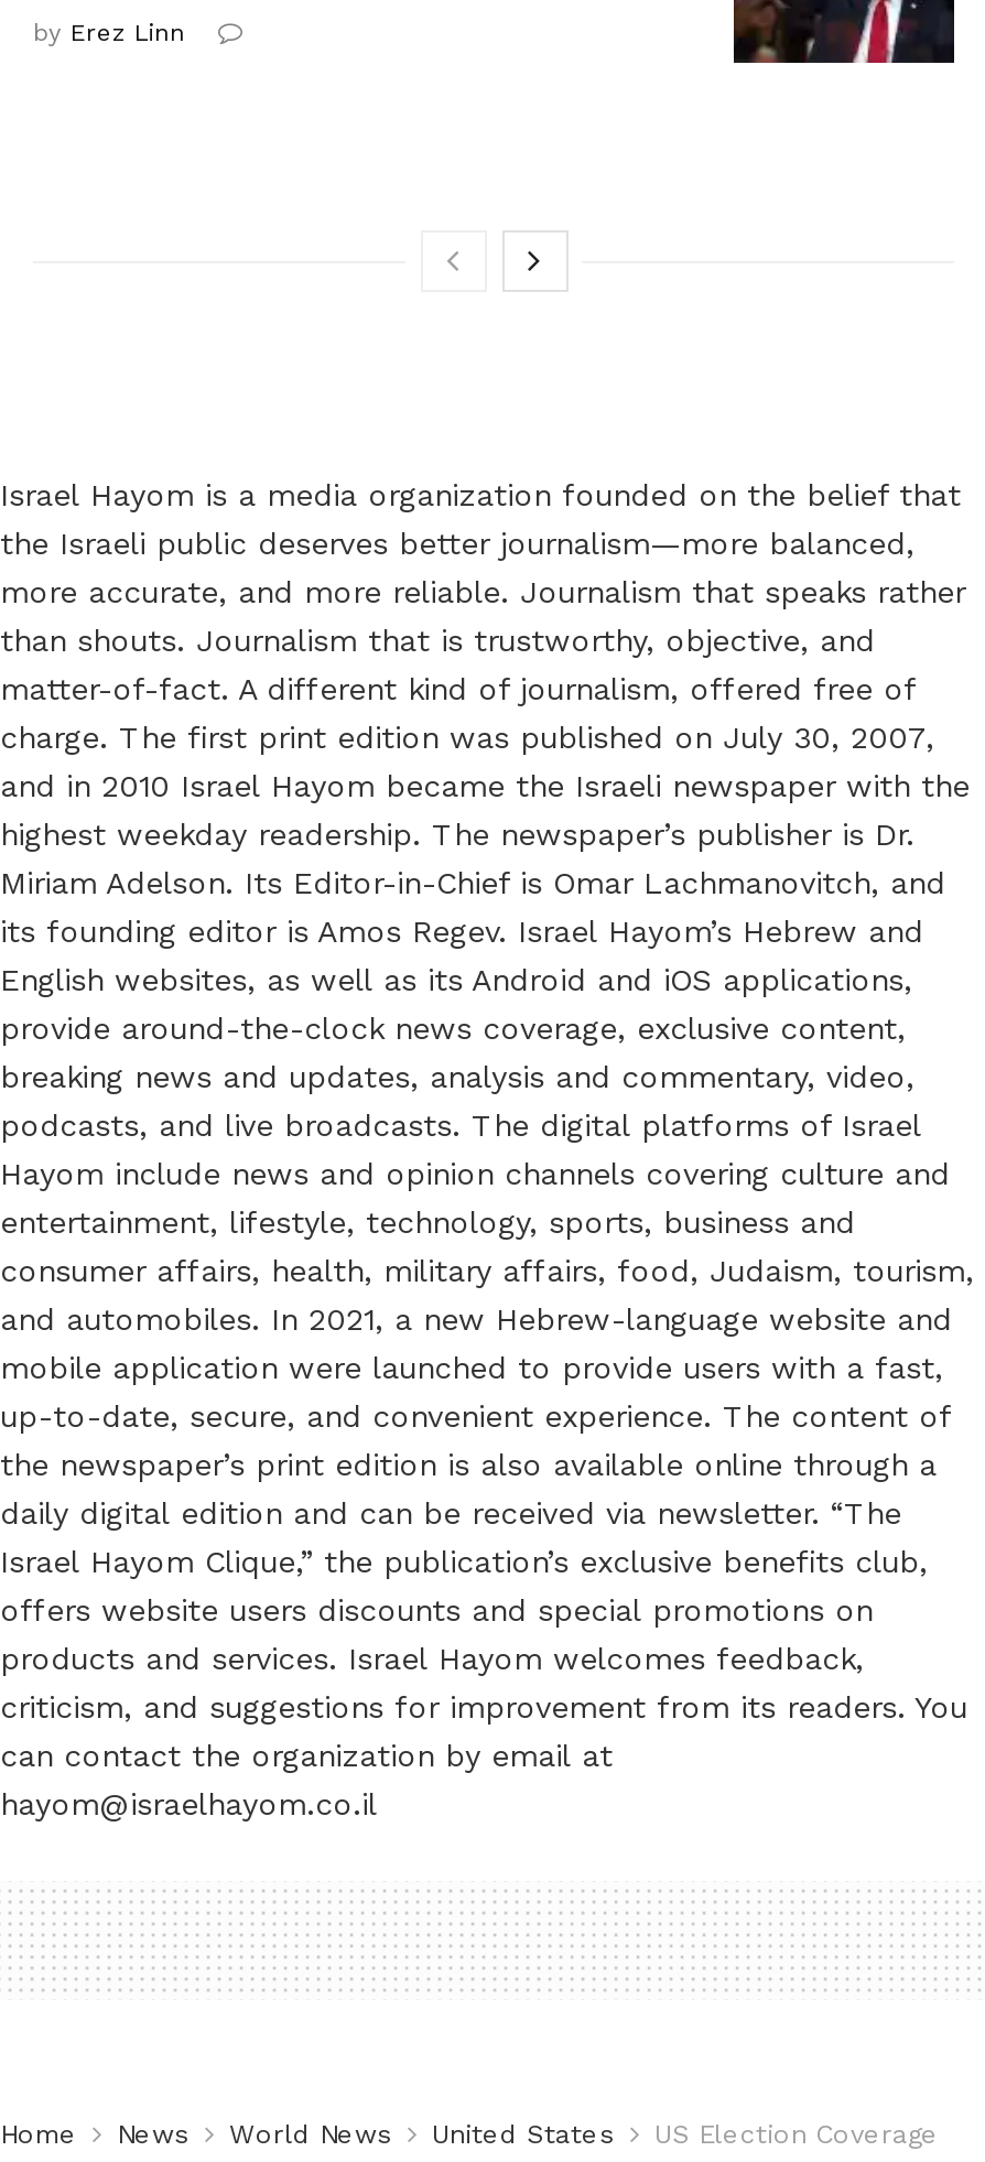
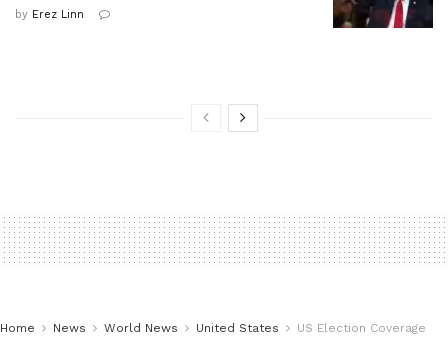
[0,476,974,1820] Israel Hayom is a media organization founded on the belief that | the Israeli public deserves better journalism—more balanced, | more accurate, and more reliable. Journalism that speaks rather | than shouts. Journalism that is trustworthy, objective, and | matter-of-fact. A different kind of journalism, offered free of | charge. The first print edition was published on July 30, 2007, | and in 2010 Israel Hayom became the Israeli newspaper with the | highest weekday readership. The newspaper’s publisher is Dr. | Miriam Adelson. Its Editor-in-Chief is Omar Lachmanovitch, and | its founding editor is Amos Regev. Israel Hayom’s Hebrew and | English websites, as well as its Android and iOS applications, | provide around-the-clock news coverage, exclusive content, | breaking news and updates, analysis and commentary, video, | podcasts, and live broadcasts. The digital platforms of Israel | Hayom include news and opinion channels covering culture and | entertainment, lifestyle, technology, sports, business and | consumer affairs, health, military affairs, food, Judaism, tourism, | and automobiles. In 2021, a new Hebrew-language website and | mobile application were launched to provide users with a fast, | up-to-date, secure, and convenient experience. The content of | the newspaper’s print edition is also available online through a | daily digital edition and can be received via newsletter. “The | Israel Hayom Clique,” the publication’s exclusive benefits club, | offers website users discounts and special promotions on | products and services. Israel Hayom welcomes feedback, | criticism, and suggestions for improvement from its readers. You | can contact the organization by email at | hayom@israelhayom.co.il -> none

